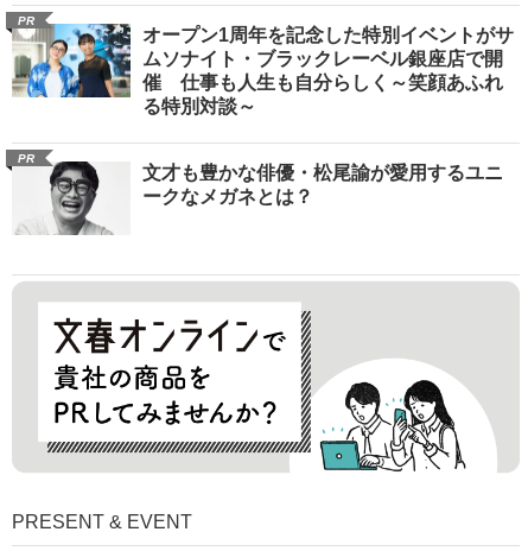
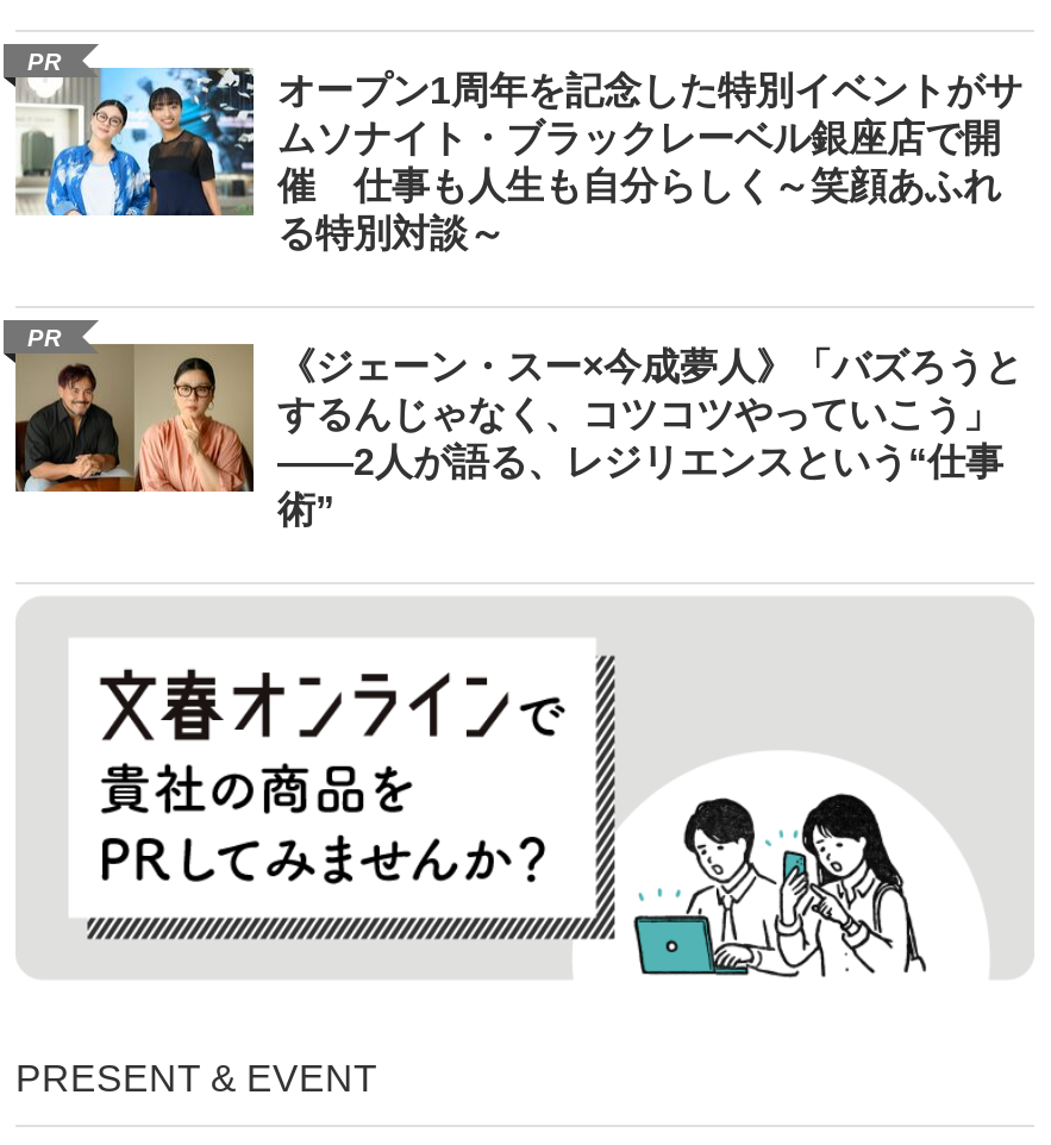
[12,160,503,236] [image] | 文才も豊かな俳優・松尾諭が愛用するユニ | ークなメガネとは？ -> [13,342,1022,529] [image] | 《ジェーン・スー×今成夢人》「バズろうと | するんじゃなく、コツコツやっていこう」 | ――2人が語る、レジリエンスという“仕事 | 術”

